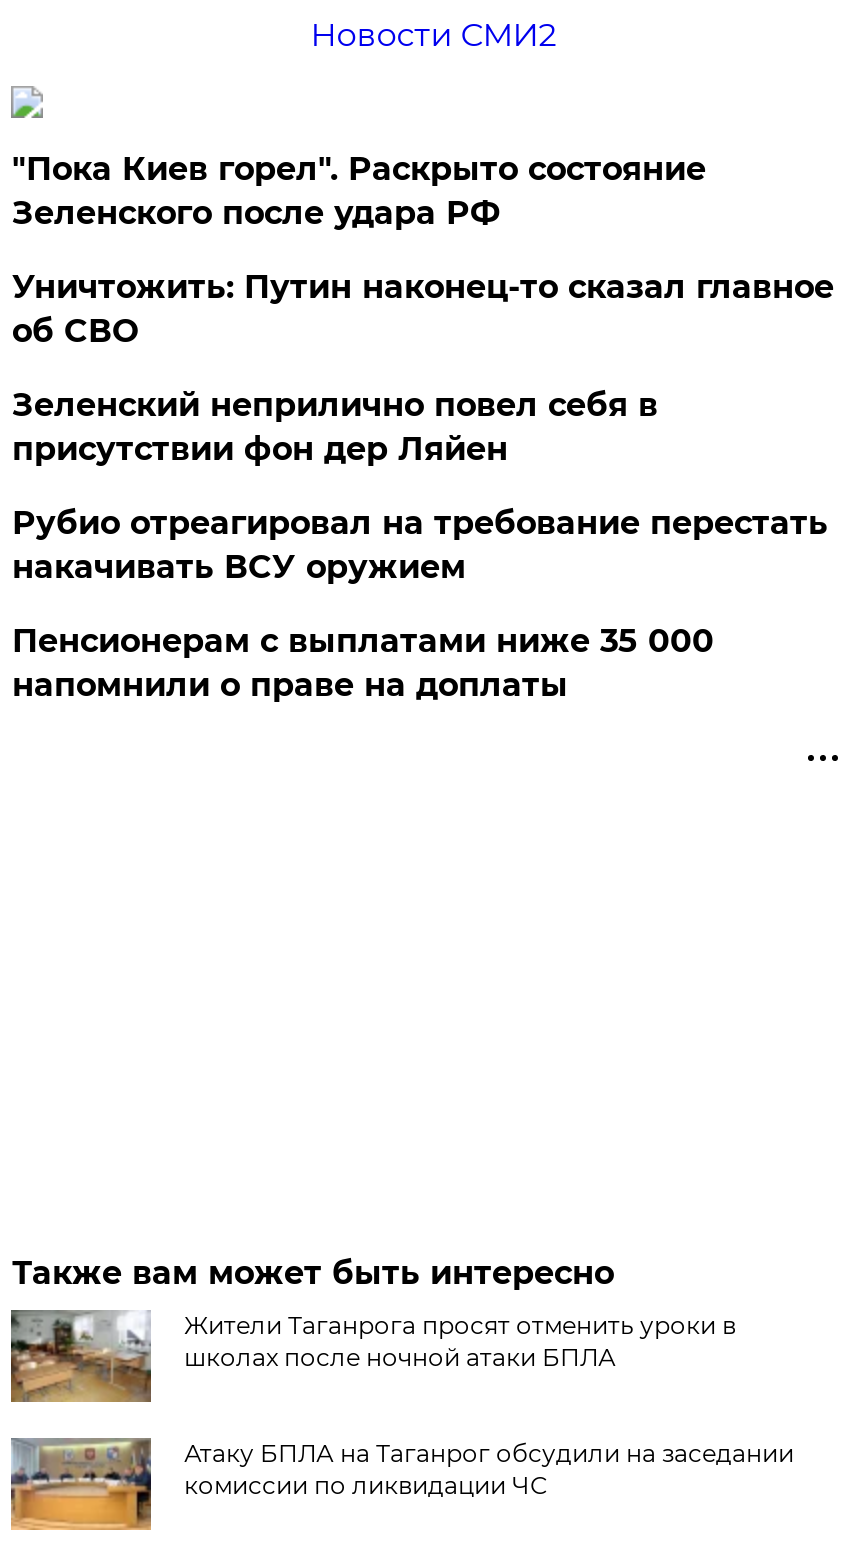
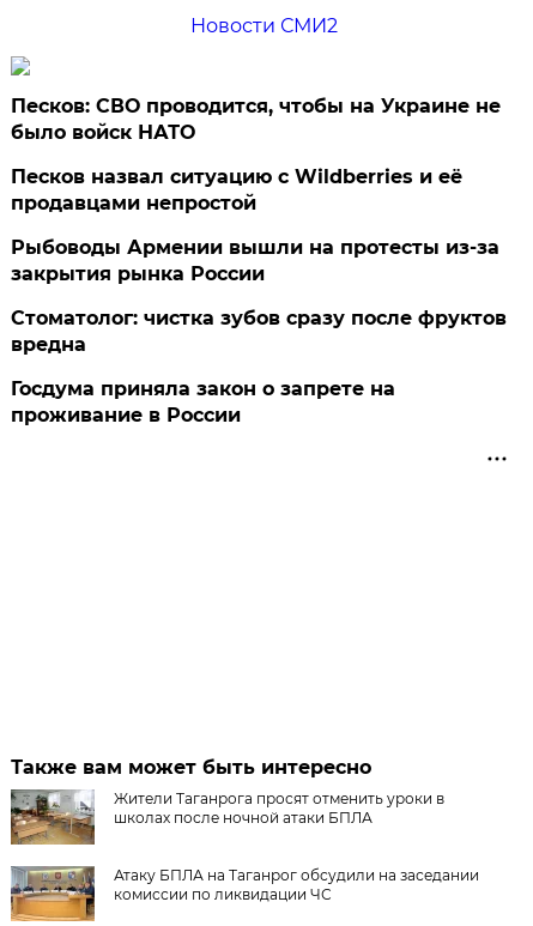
[12,150,706,232] "Пока Киев горел". Раскрыто состояние | Зеленского после удара РФ -> [11,95,501,144] Песков: СВО проводится, чтобы на Украине не | было войск НАТО
[12,268,834,350] Уничтожить: Путин наконец-то сказал главное | об СВО -> [11,165,463,214] Песков назвал ситуацию с Wildberries и её | продавцами непростой
[12,386,658,468] Зеленский неприлично повел cебя в | присутствии фон дер Ляйен -> [11,236,500,285] Рыбоводы Армении вышли на протесты из-за | закрытия рынка России
[12,504,828,586] Рубио отреагировал на требование перестать | накачивать ВСУ оружием -> [11,307,507,356] Стоматолог: чистка зубов сразу после фруктов | вредна
[12,622,714,704] Пенсионерам с выплатами ниже 35 000 | напомнили о праве на доплаты -> [11,377,396,426] Госдума приняла закон о запрете на | проживание в России

